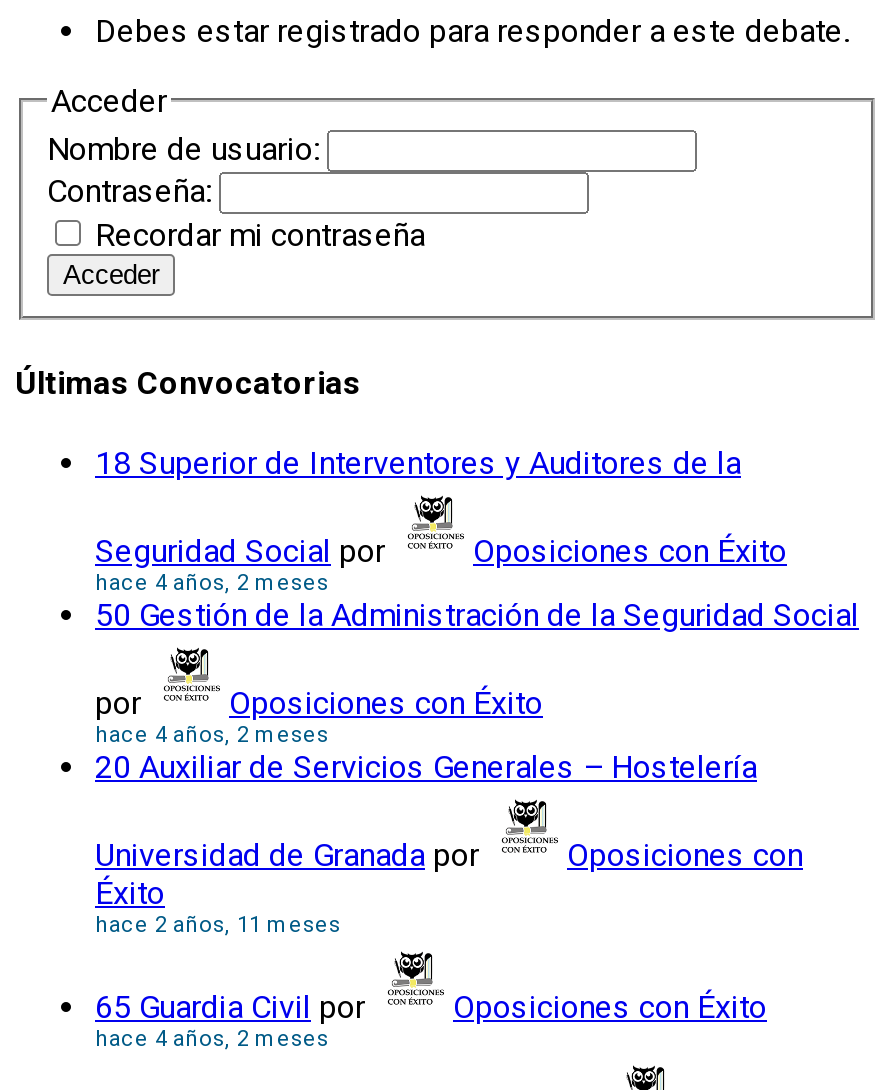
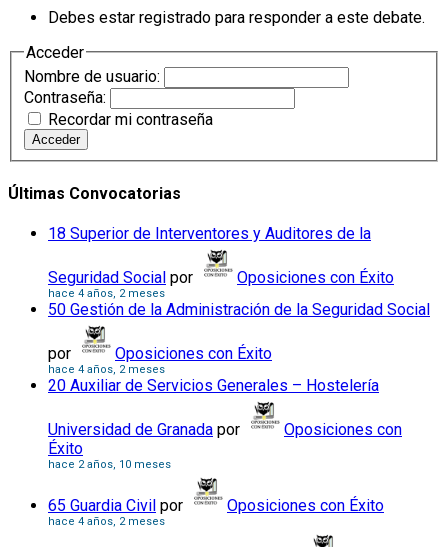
[95,912,341,938] hace 2 años, 11 meses -> [48,458,171,471] hace 2 años, 10 meses

